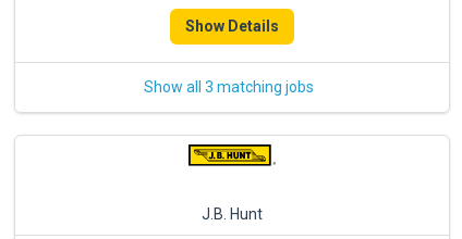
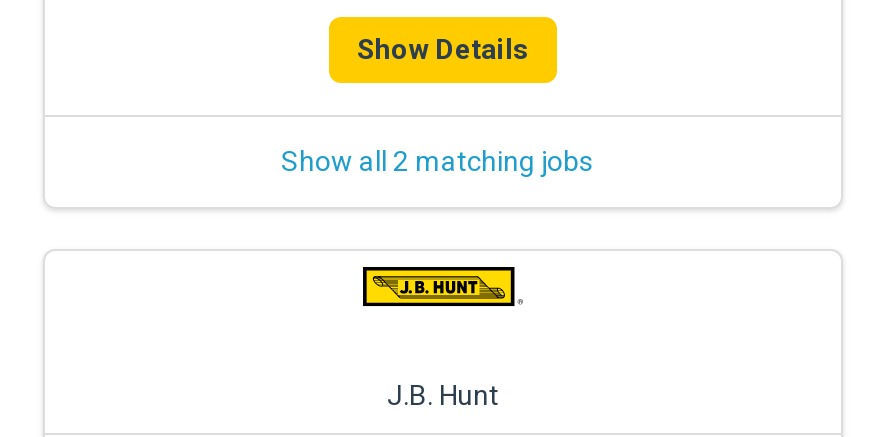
[144,78,314,96] Show all 3 matching jobs -> [281,145,593,177] Show all 2 matching jobs

